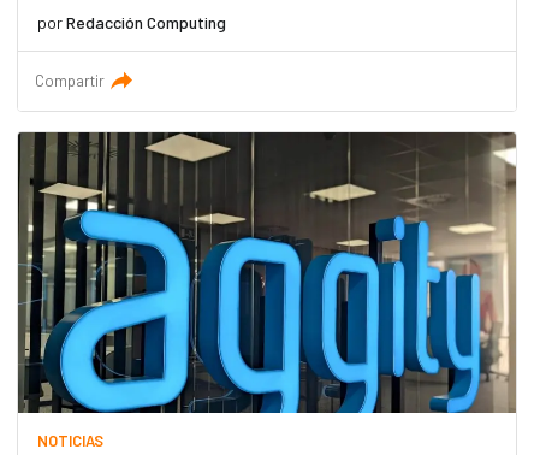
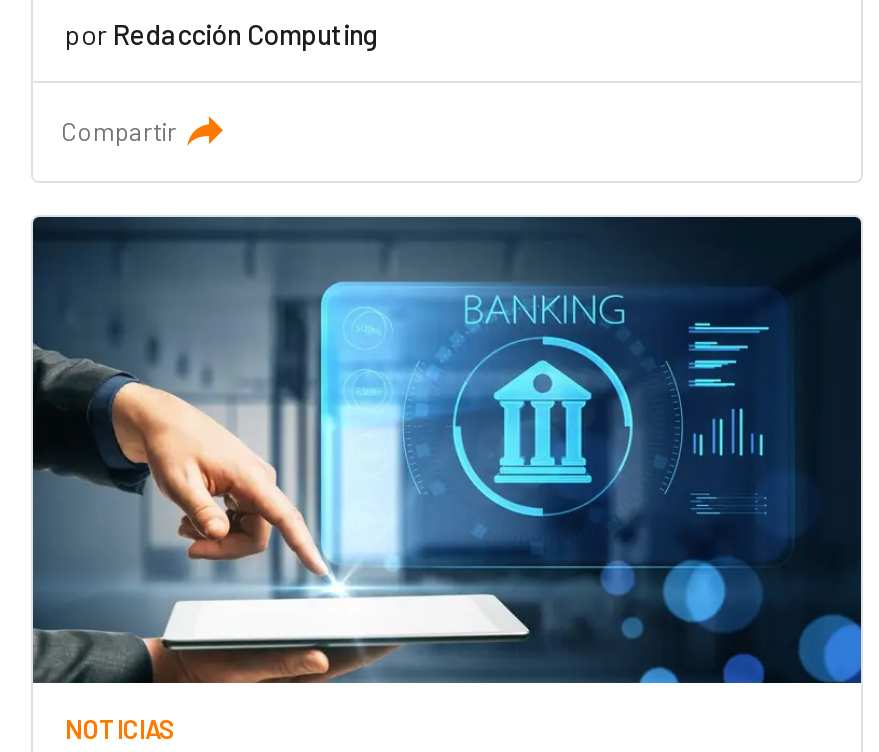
[18,131,517,414] [image] -> [31,214,863,686] [image]

